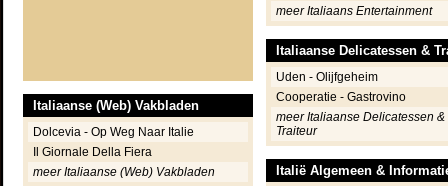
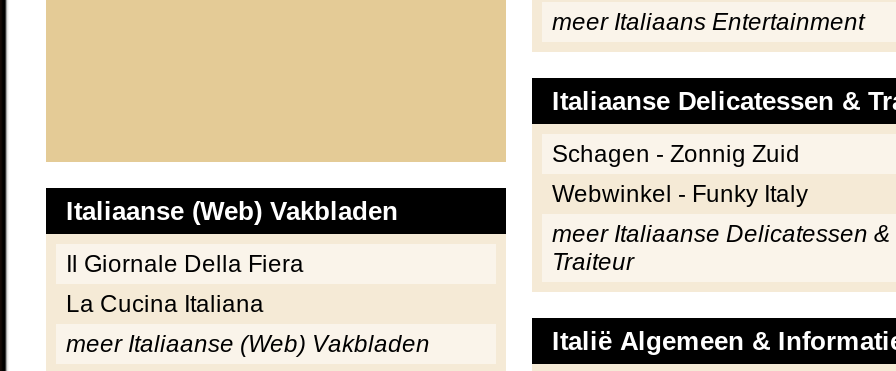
[276,70,406,104] Uden - Olijfgeheim | Cooperatie - Gastrovino -> [552,140,808,208] Schagen - Zonnig Zuid | Webwinkel - Funky Italy
[33,125,194,139] Dolcevia - Op Weg Naar Italie -> none
moved [33,145,152,159] -> [66,250,304,278]: Il Giornale Della Fiera
none -> [66,290,264,318] La Cucina Italiana

